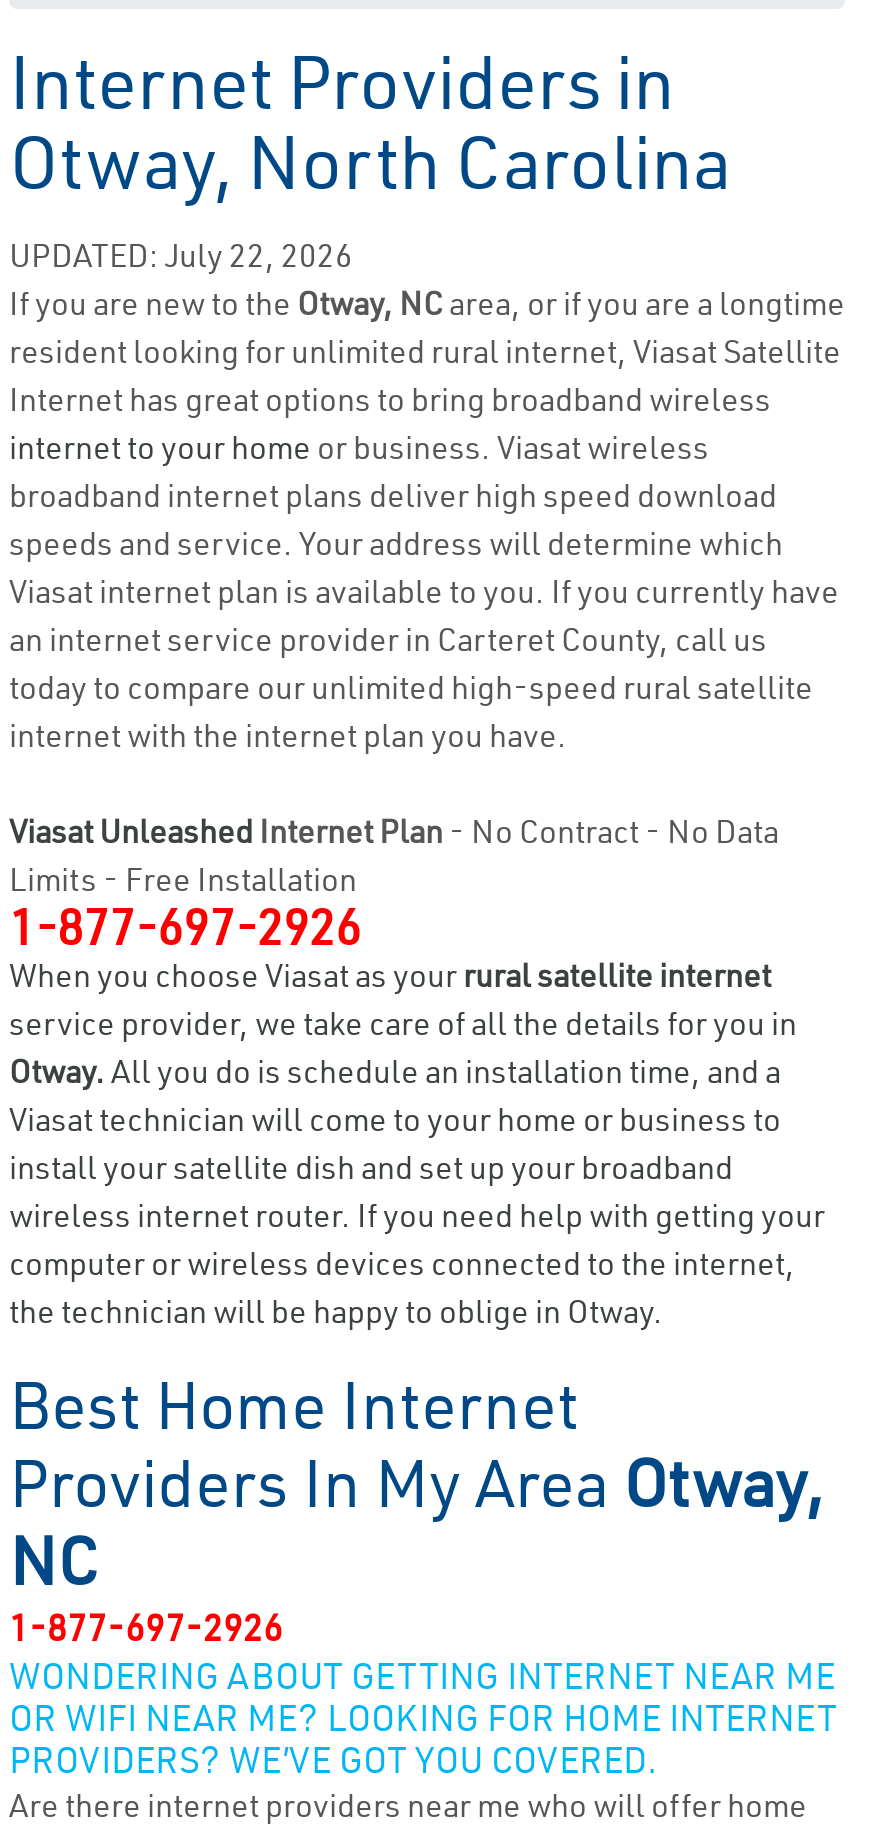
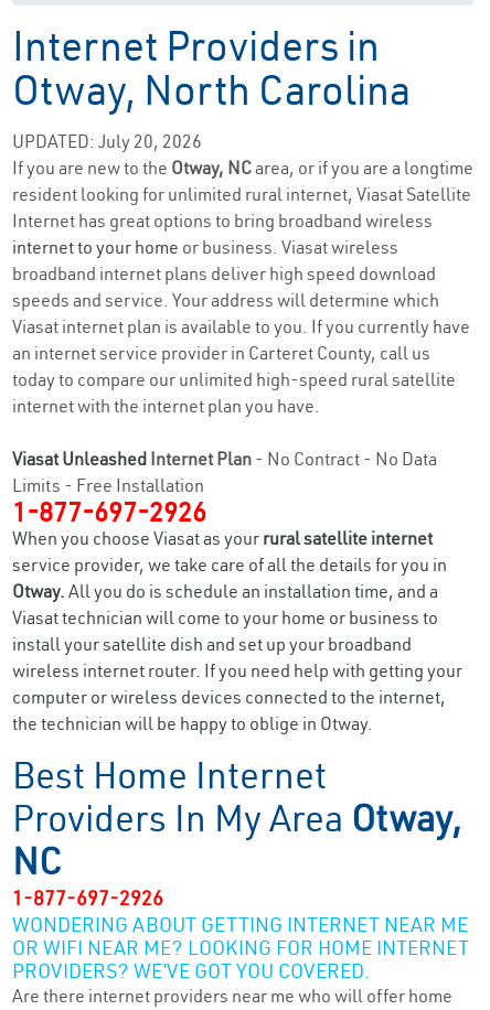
[9,235,353,275] UPDATED: July 22, 2026 -> [12,130,202,152] UPDATED: July 20, 2026

